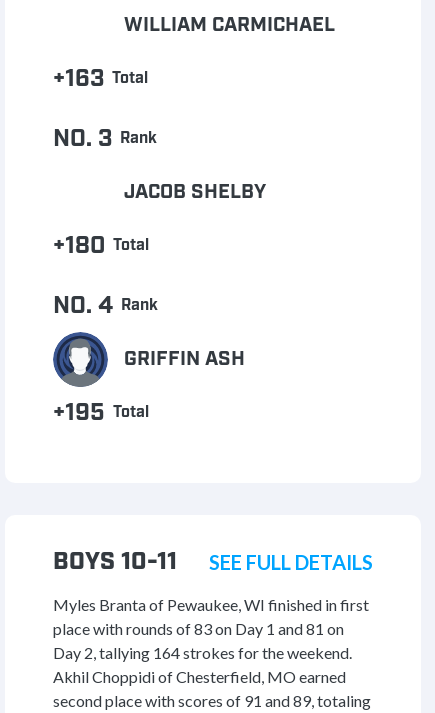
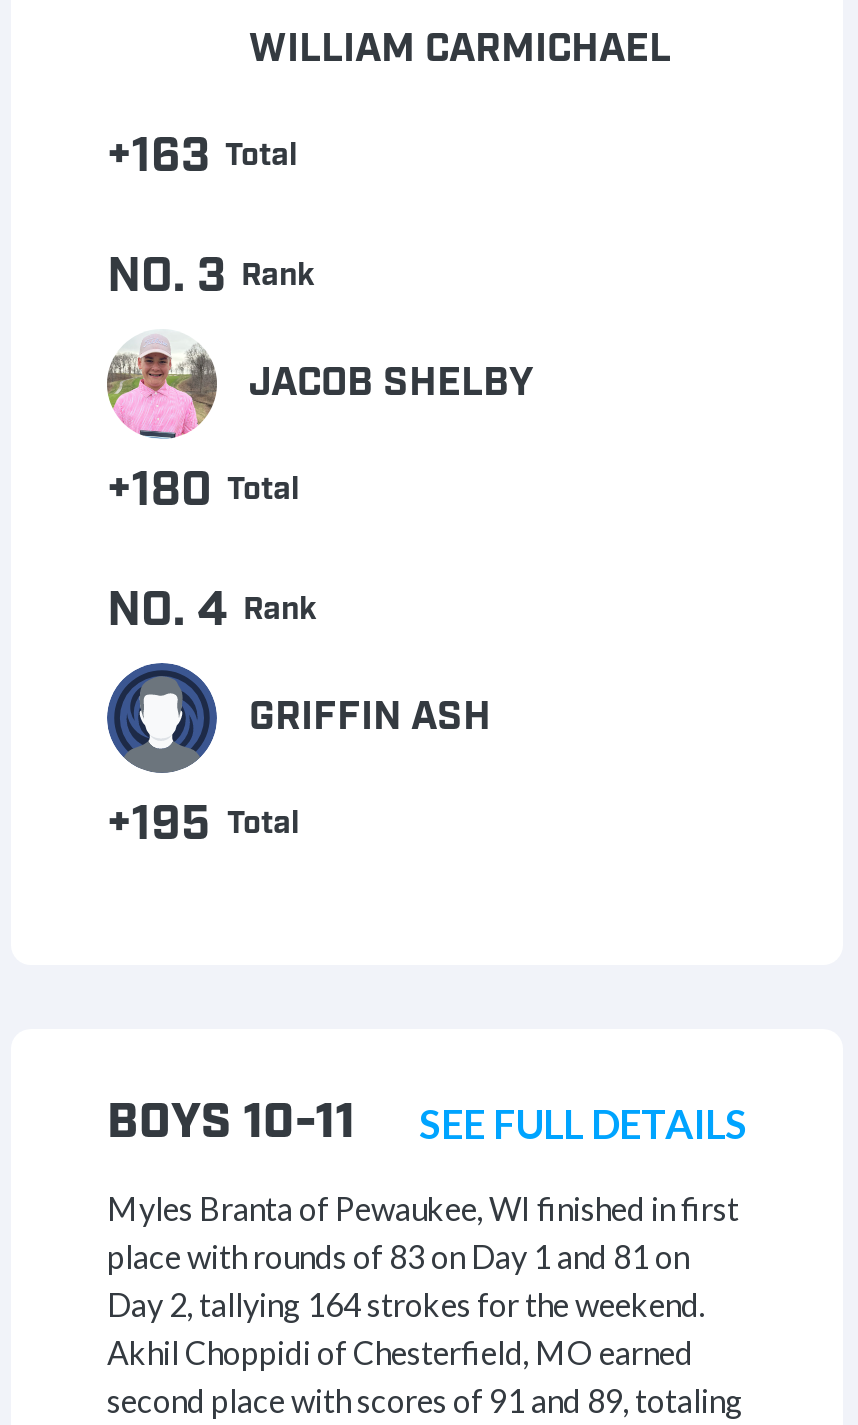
none -> [105,331,219,441] [image]

